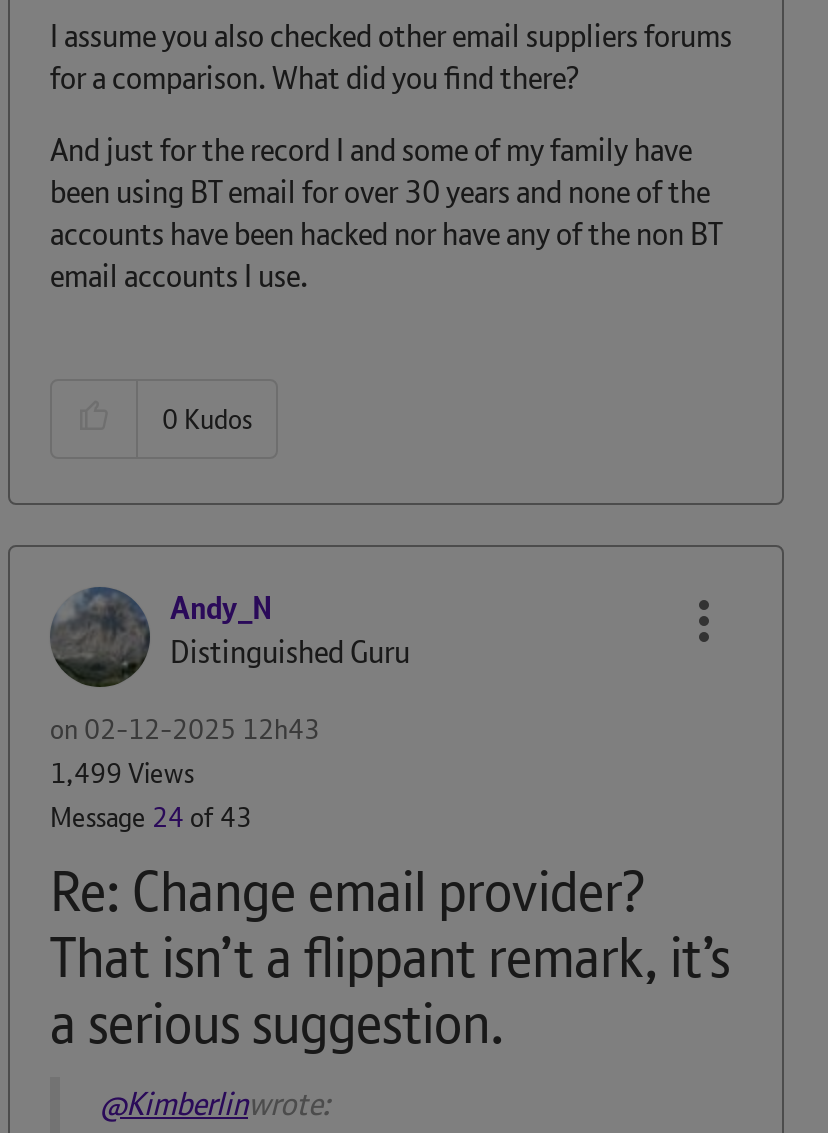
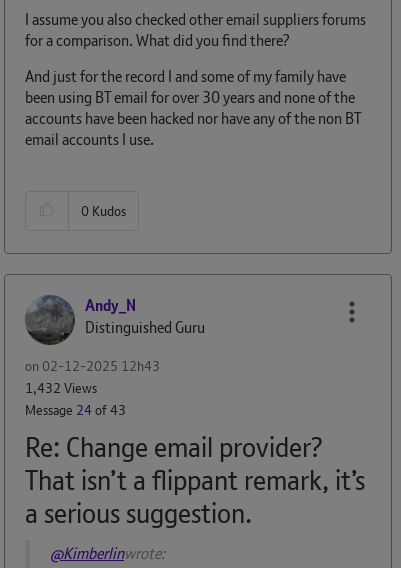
[50,755,194,791] 1,499 Views -> [25,379,97,397] 1,432 Views

